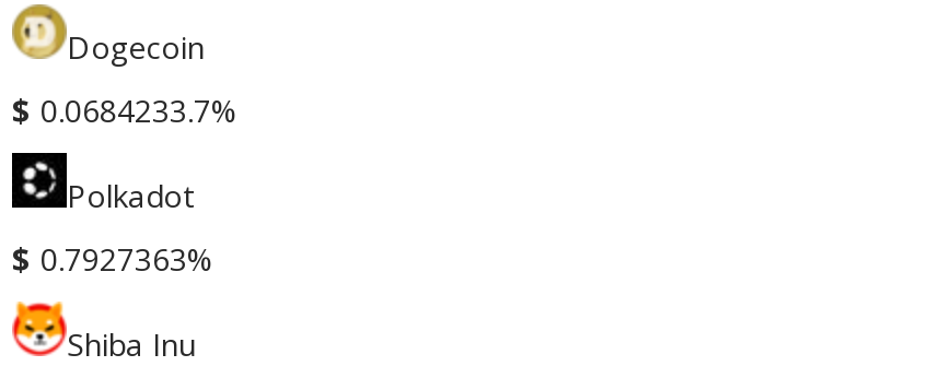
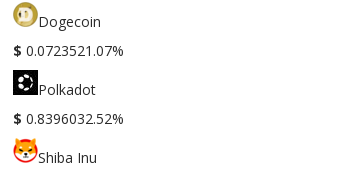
[12,89,237,131] $ 0.0684233.7% -> [13,41,124,60] $ 0.0723521.07%
[12,238,213,279] $ 0.7927363% -> [13,109,124,128] $ 0.8396032.52%

